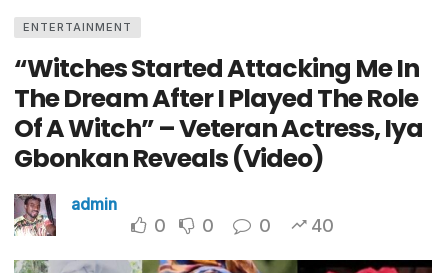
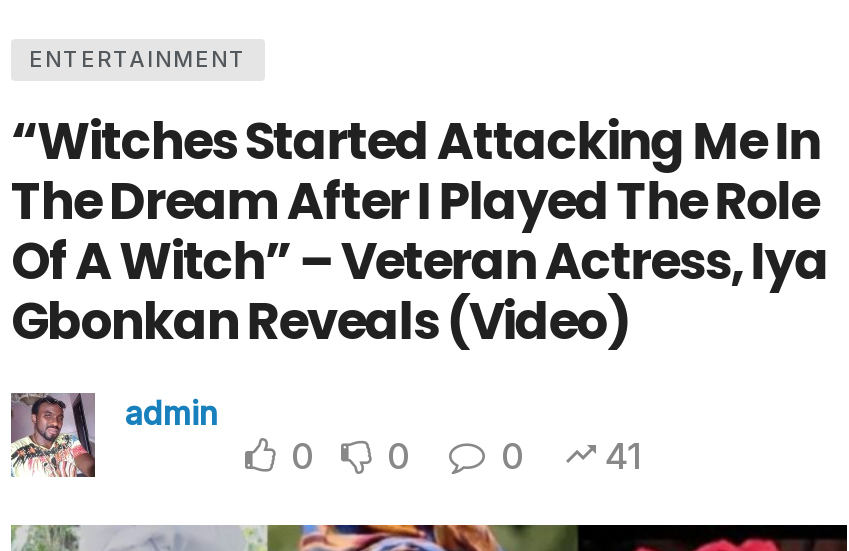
[259,215,334,236] 0 40 -> [501,435,641,477] 0 41

